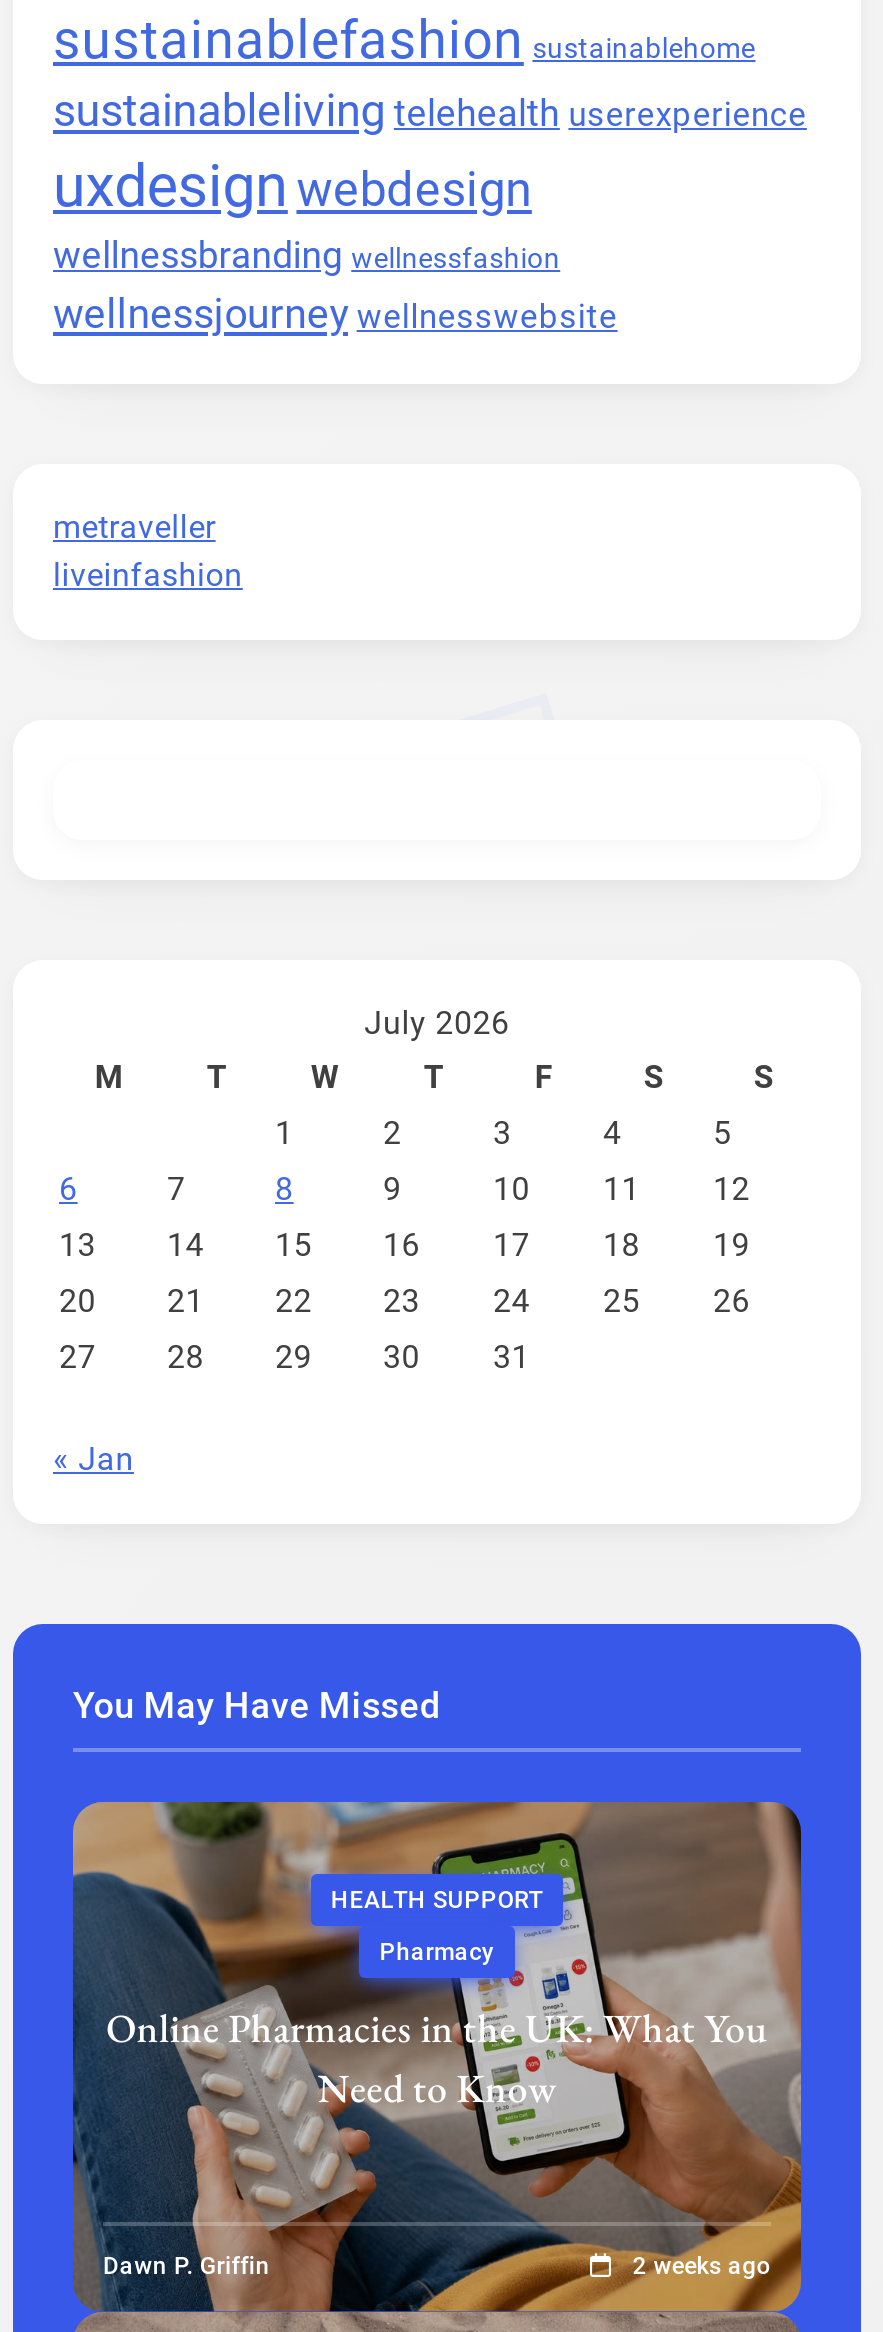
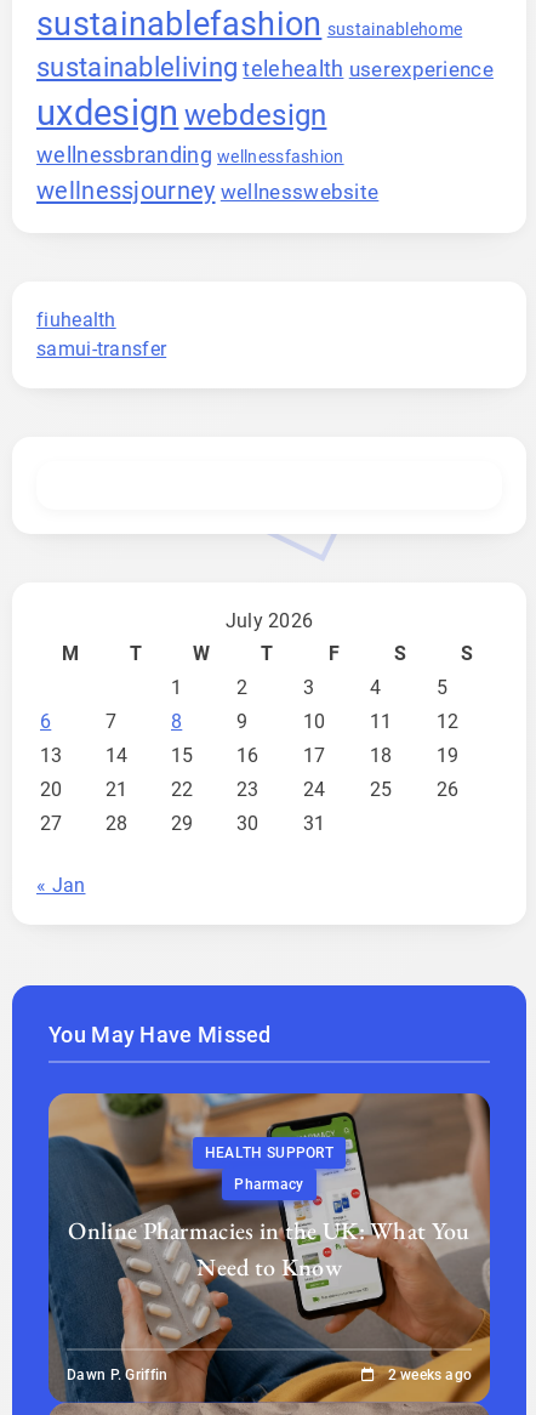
[53,508,243,594] metraveller | liveinfashion -> [36,308,166,360] fiuhealth | samui-transfer

